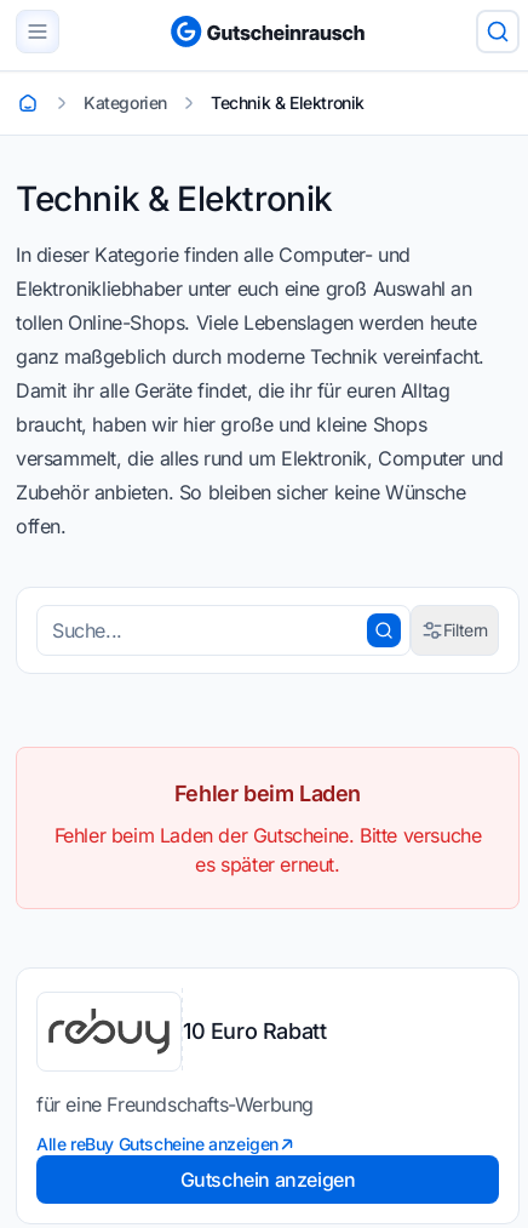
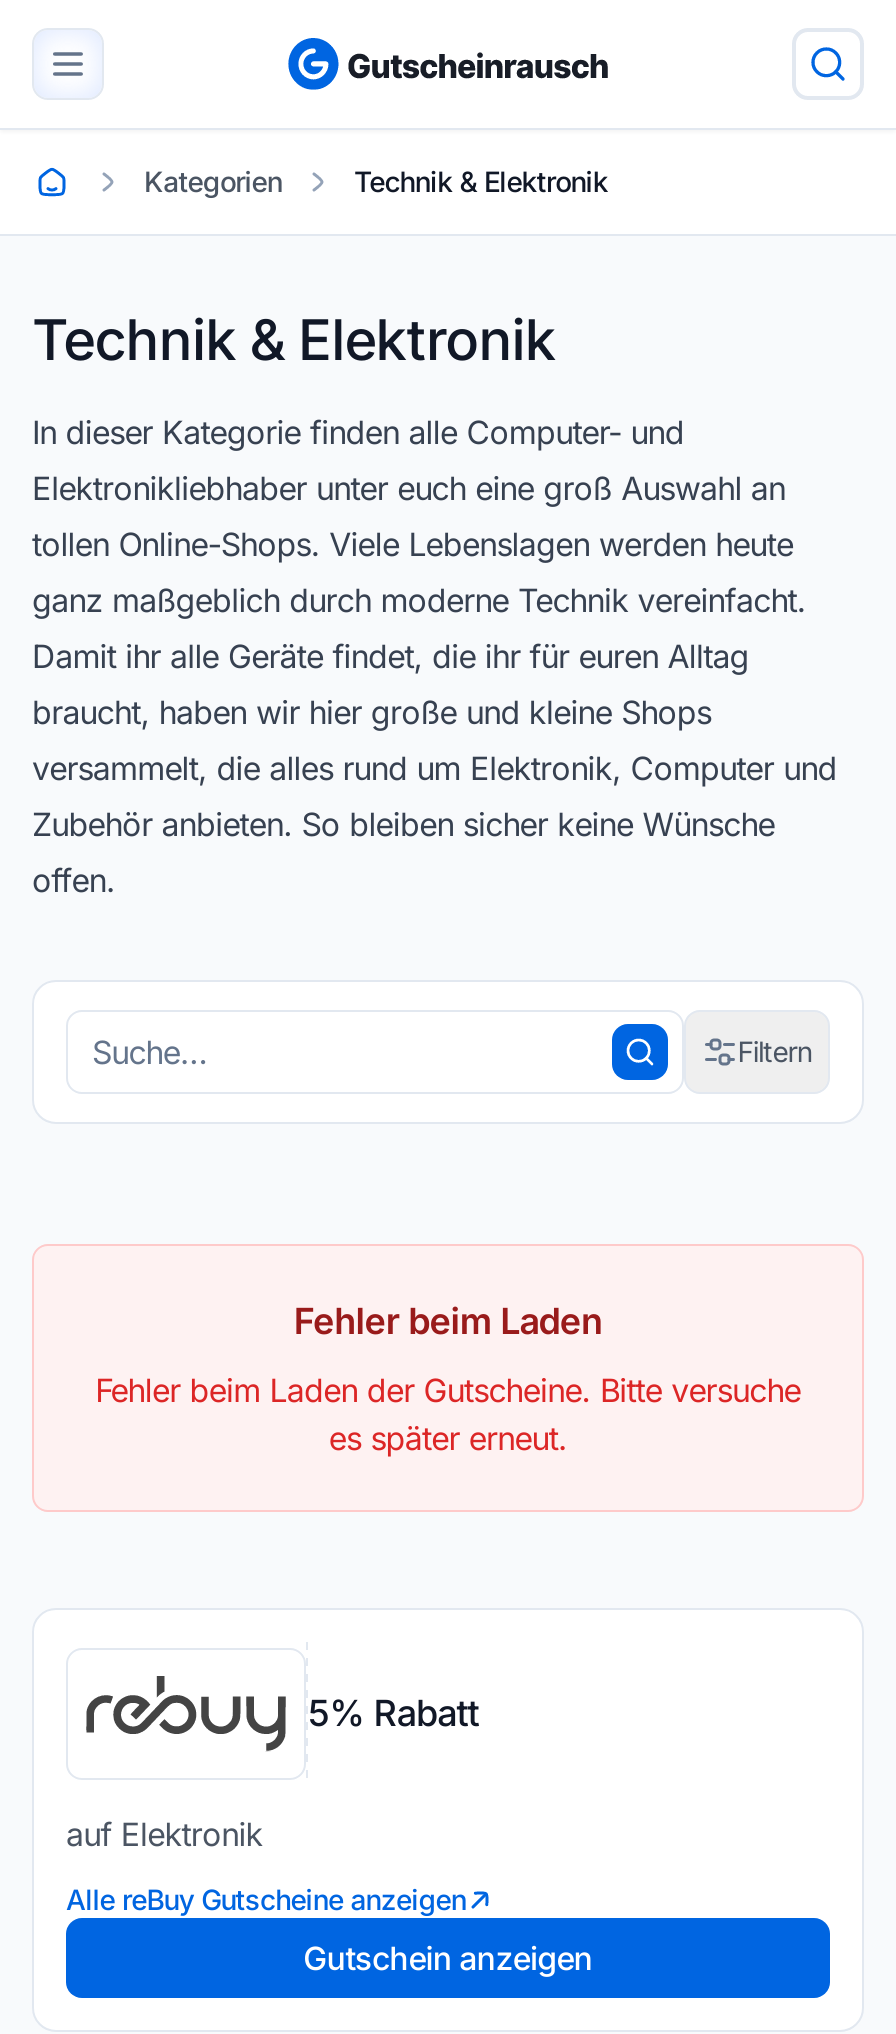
[183,1018,326,1044] 10 Euro Rabatt -> [308,1692,479,1734] 5% Rabatt
[36,1092,314,1116] für eine Freundschafts-Werbung -> [66,1814,263,1854] auf Elektronik

